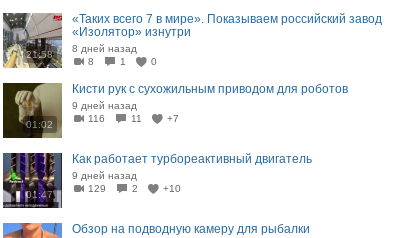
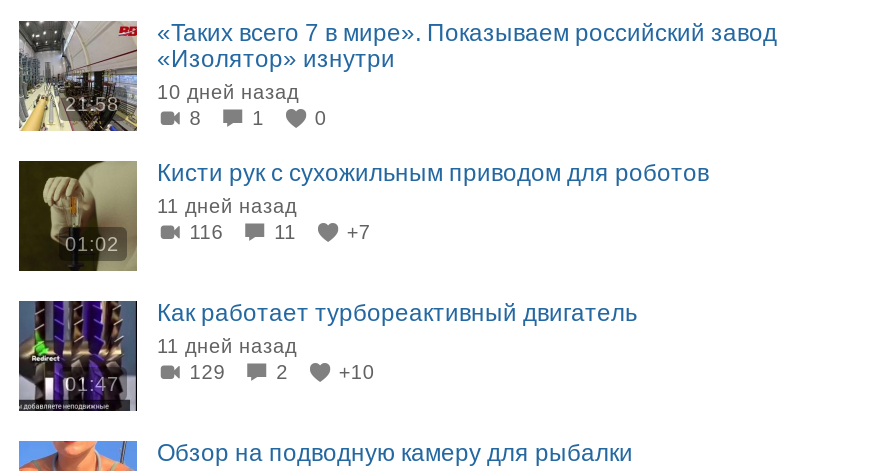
[72,43,137,54] 8 дней назад -> [157,81,299,103] 10 дней назад
[72,100,137,111] 9 дней назад -> [157,195,297,217] 11 дней назад
[72,170,137,181] 9 дней назад -> [157,335,297,357] 11 дней назад

